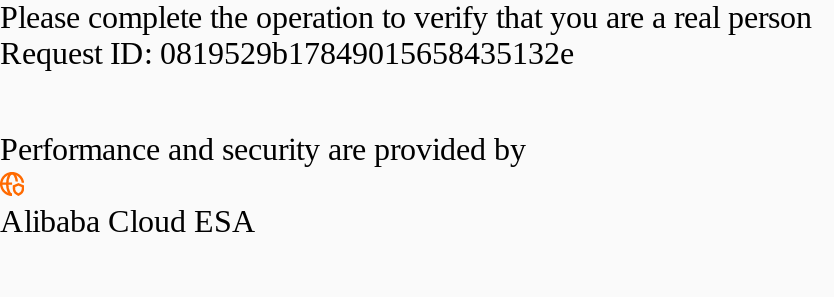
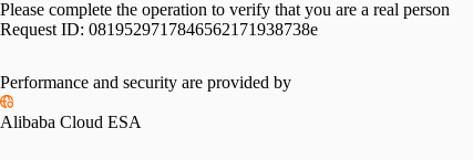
[0,36,574,70] Request ID: 0819529b17849015658435132e -> [0,20,318,39] Request ID: 0819529717846562171938738e

